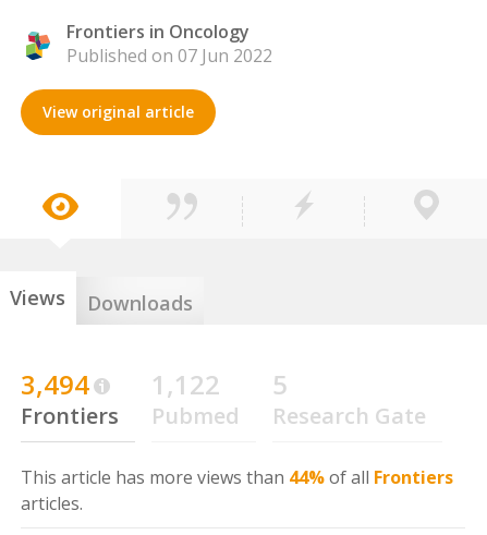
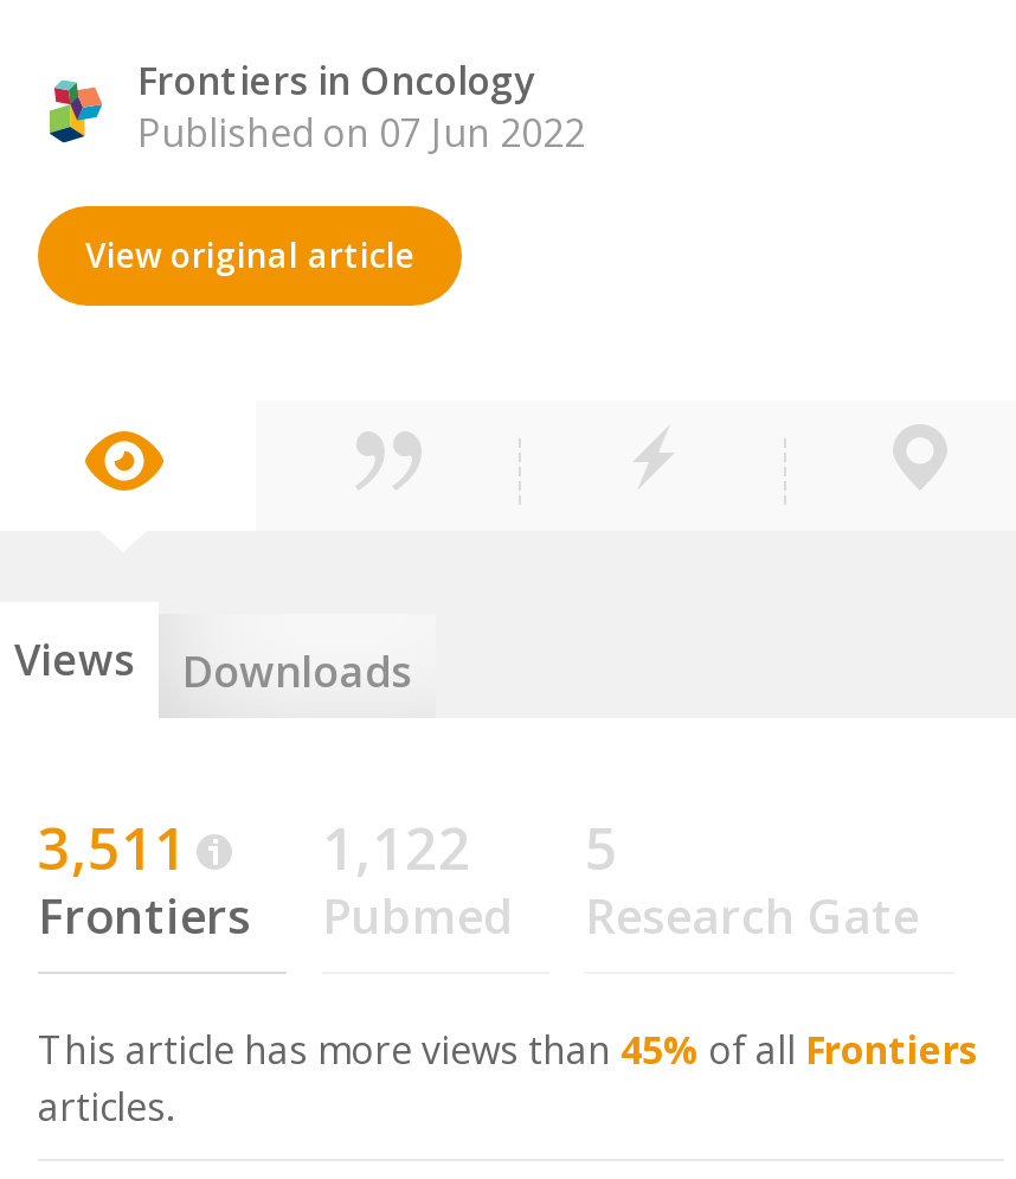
[21,366,89,402] 3,494 -> [38,808,187,886] 3,511
[21,465,453,489] This article has more views than 44% of all Frontiers -> [38,1024,978,1076] This article has more views than 45% of all Frontiers

